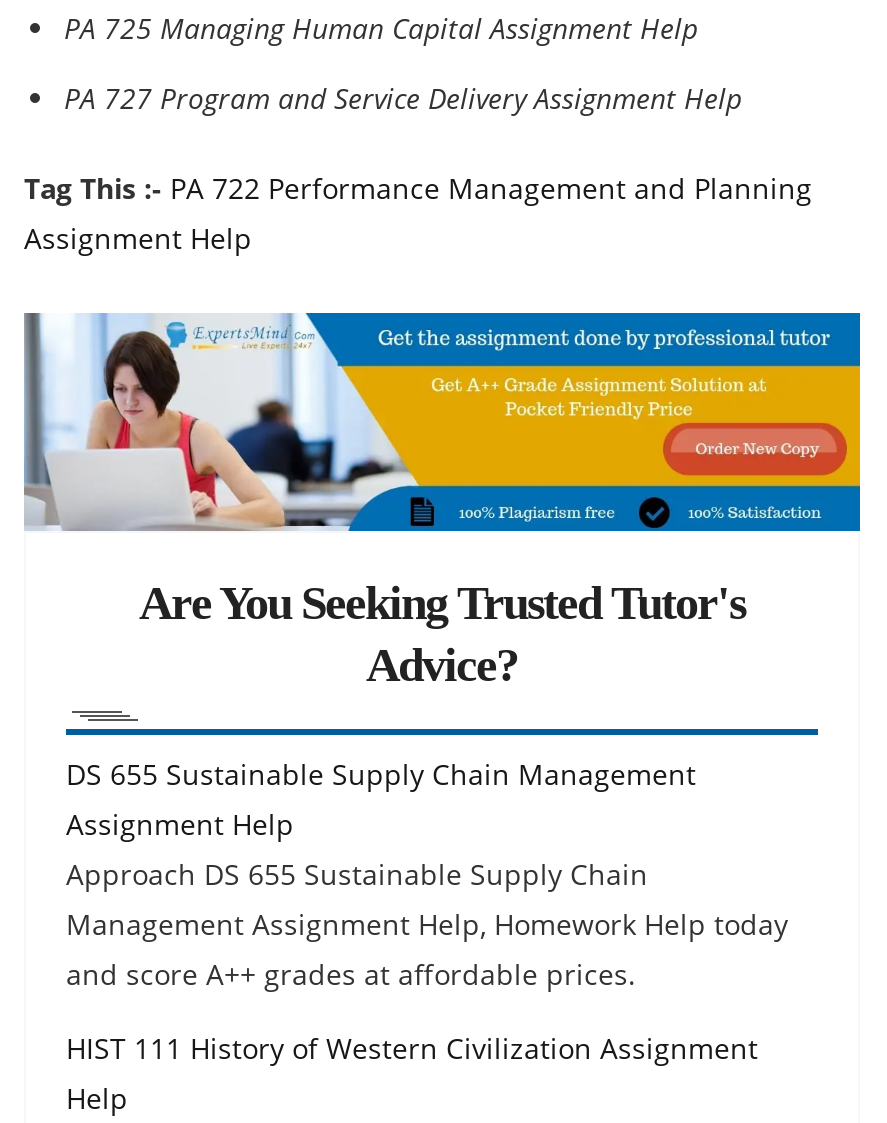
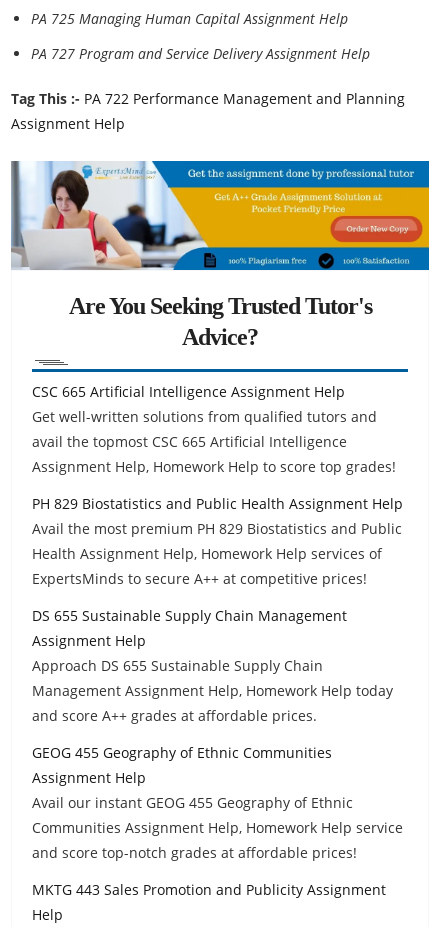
none -> [32,382,403,588] CSC 665 Artificial Intelligence Assignment Help | Get well-written solutions from qualified tutors and | avail the topmost CSC 665 Artificial Intelligence | Assignment Help, Homework Help to score top grades! | PH 829 Biostatistics and Public Health Assignment Help | Avail the most premium PH 829 Biostatistics and Public | Health Assignment Help, Homework Help services of | ExpertsMinds to secure A++ at competitive prices!
[66,1028,758,1066] HIST 111 History of Western Civilization Assignment -> [32,743,403,899] GEOG 455 Geography of Ethnic Communities | Assignment Help | Avail our instant GEOG 455 Geography of Ethnic | Communities Assignment Help, Homework Help service | and score top-notch grades at affordable prices! | MKTG 443 Sales Promotion and Publicity Assignment

